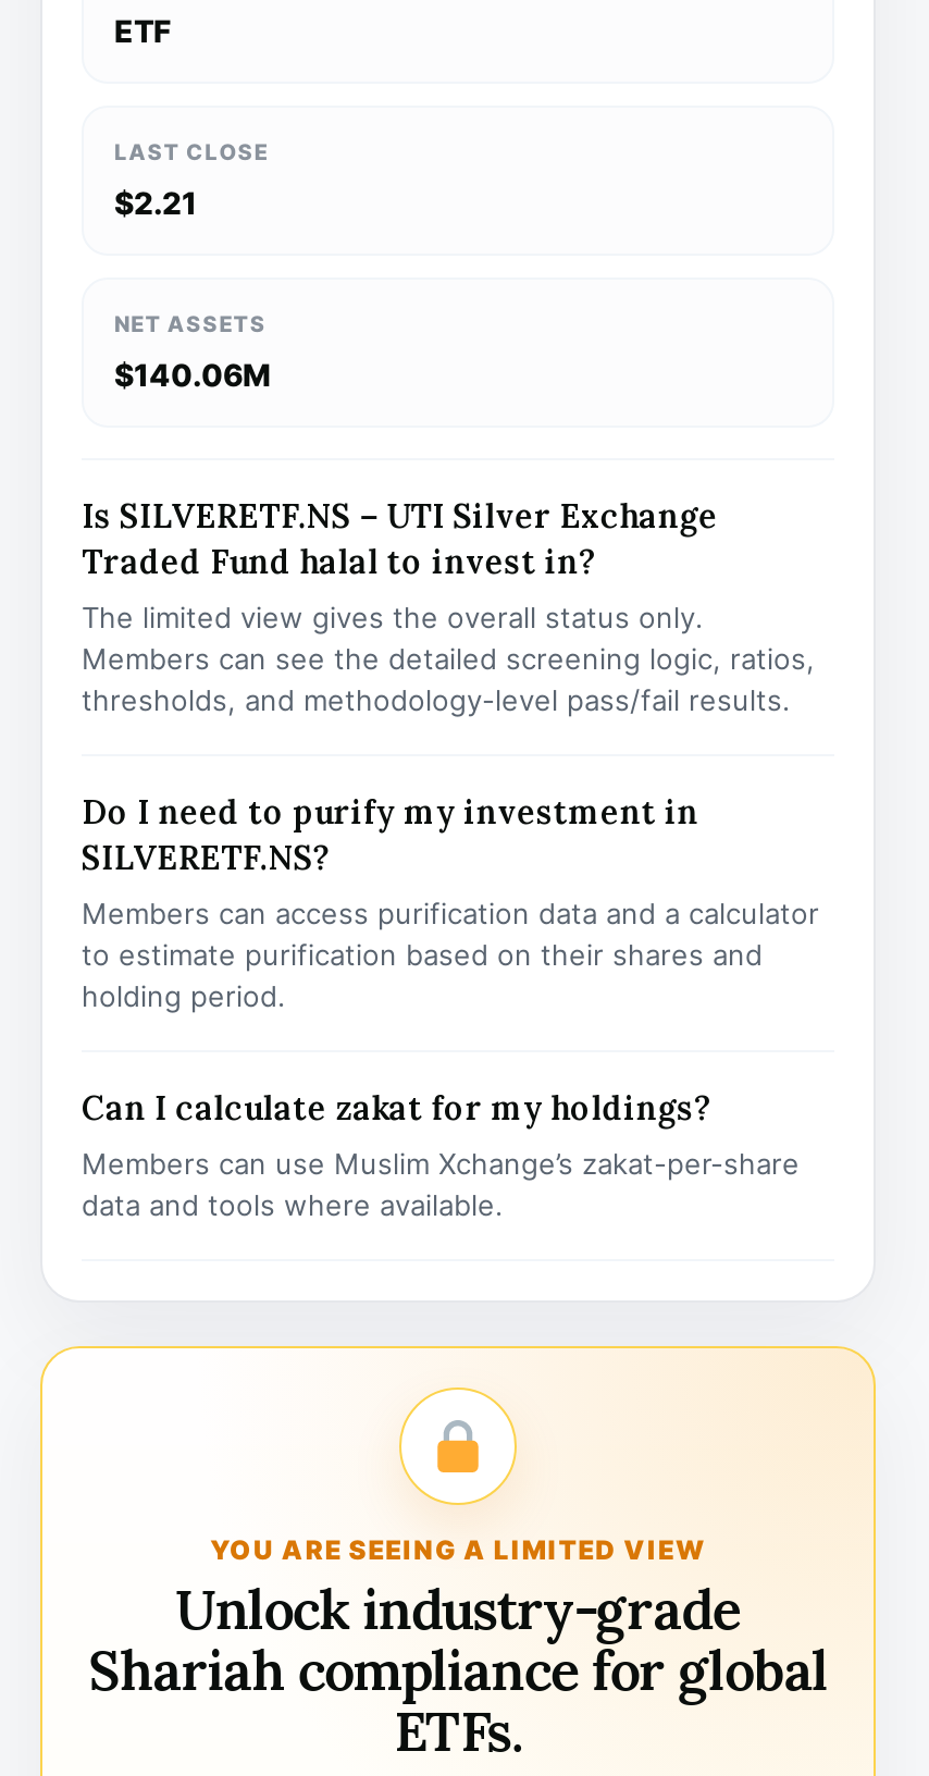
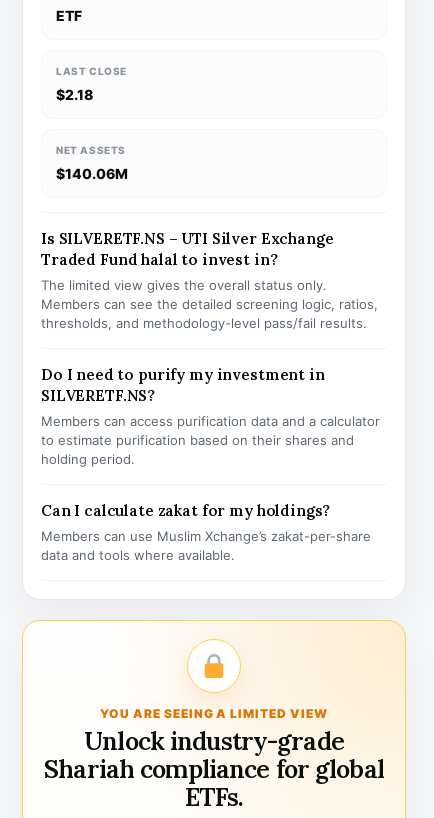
[114,184,197,221] $2.21 -> [56,86,93,103] $2.18

